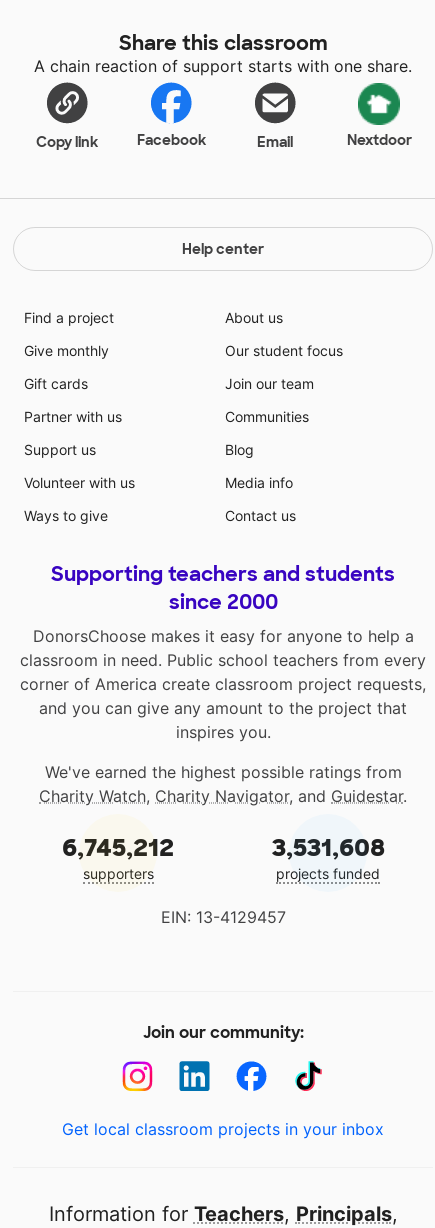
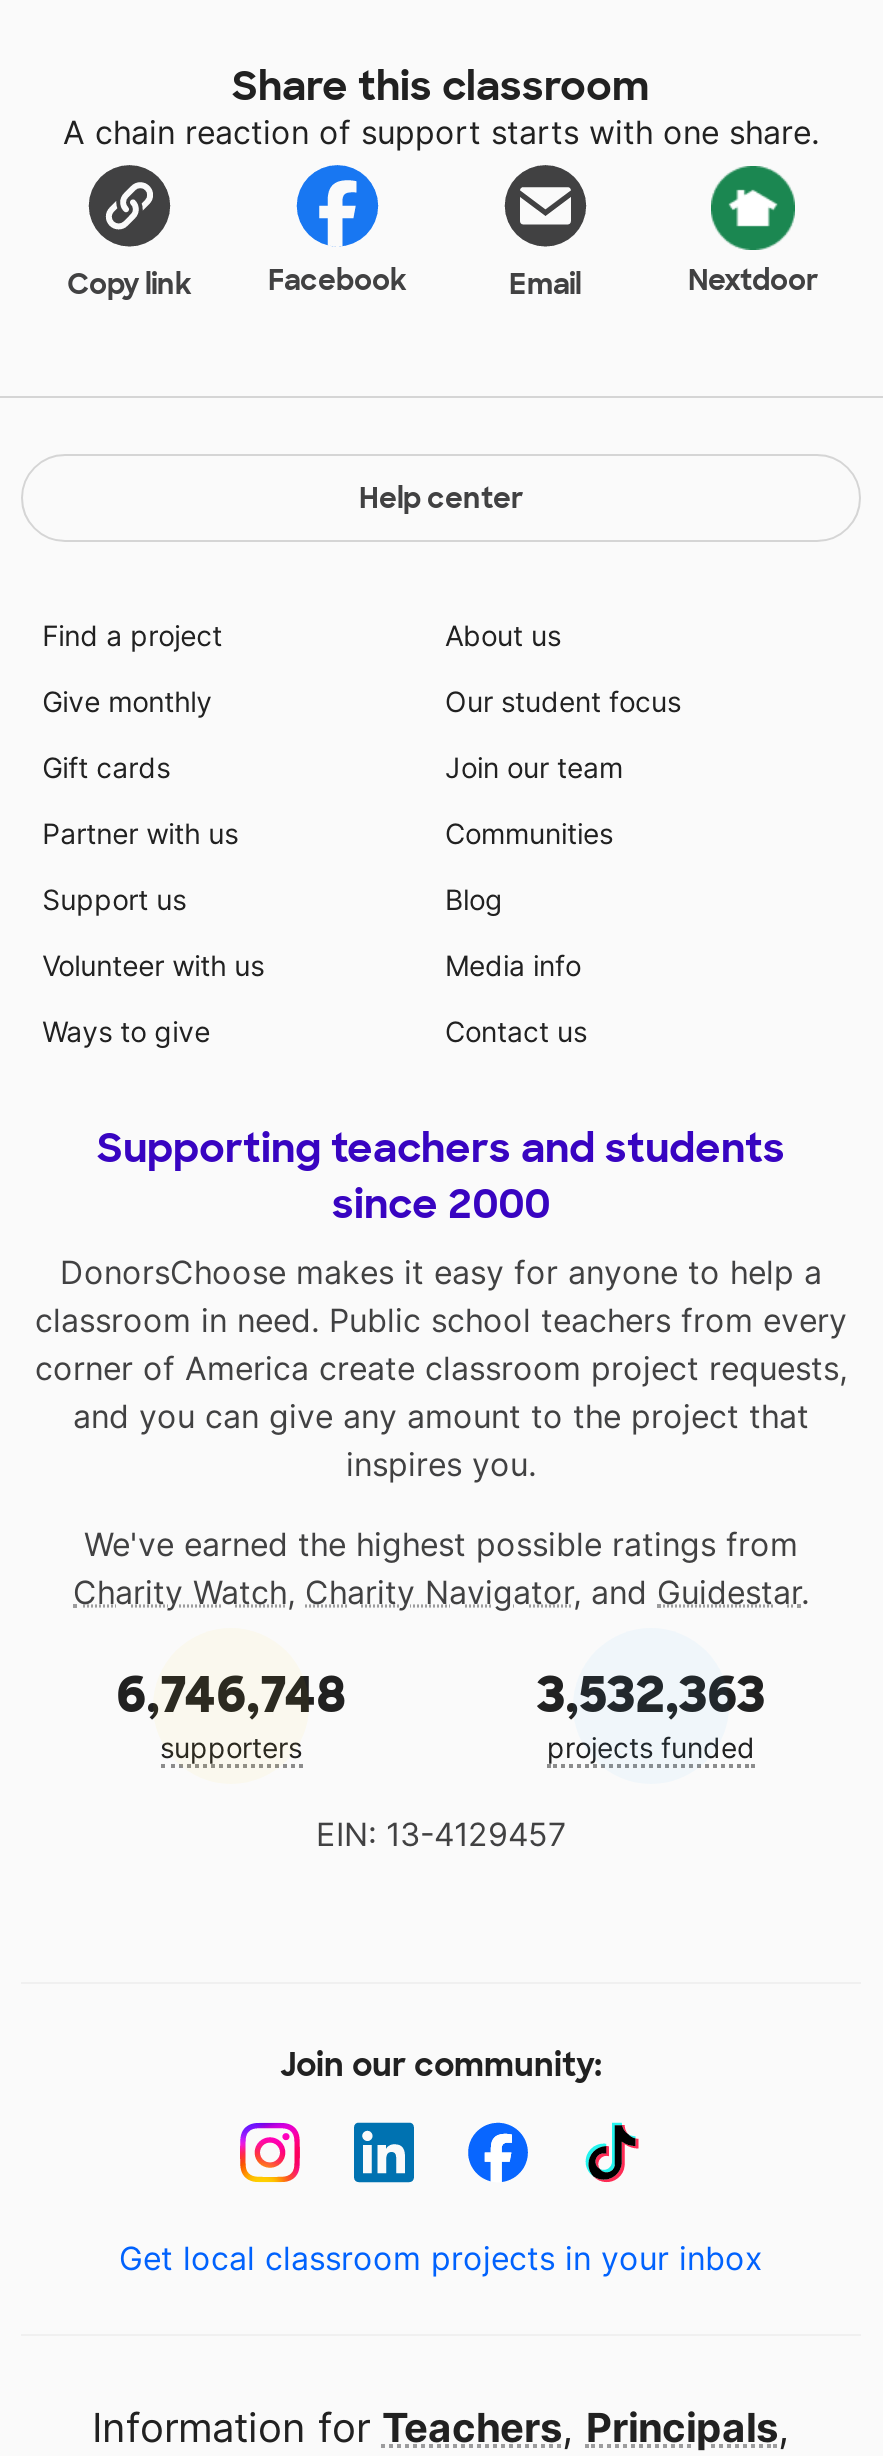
[62,832,174,863] 6,745,212 -> [116,1663,346,1725] 6,746,748
[271,832,384,863] 3,531,608 -> [537,1663,765,1725] 3,532,363

